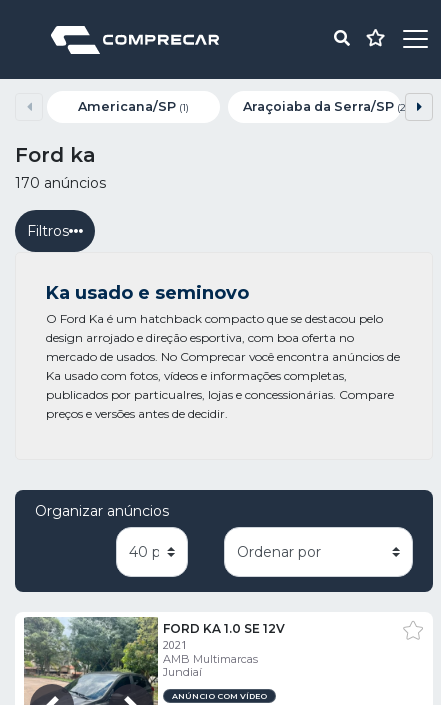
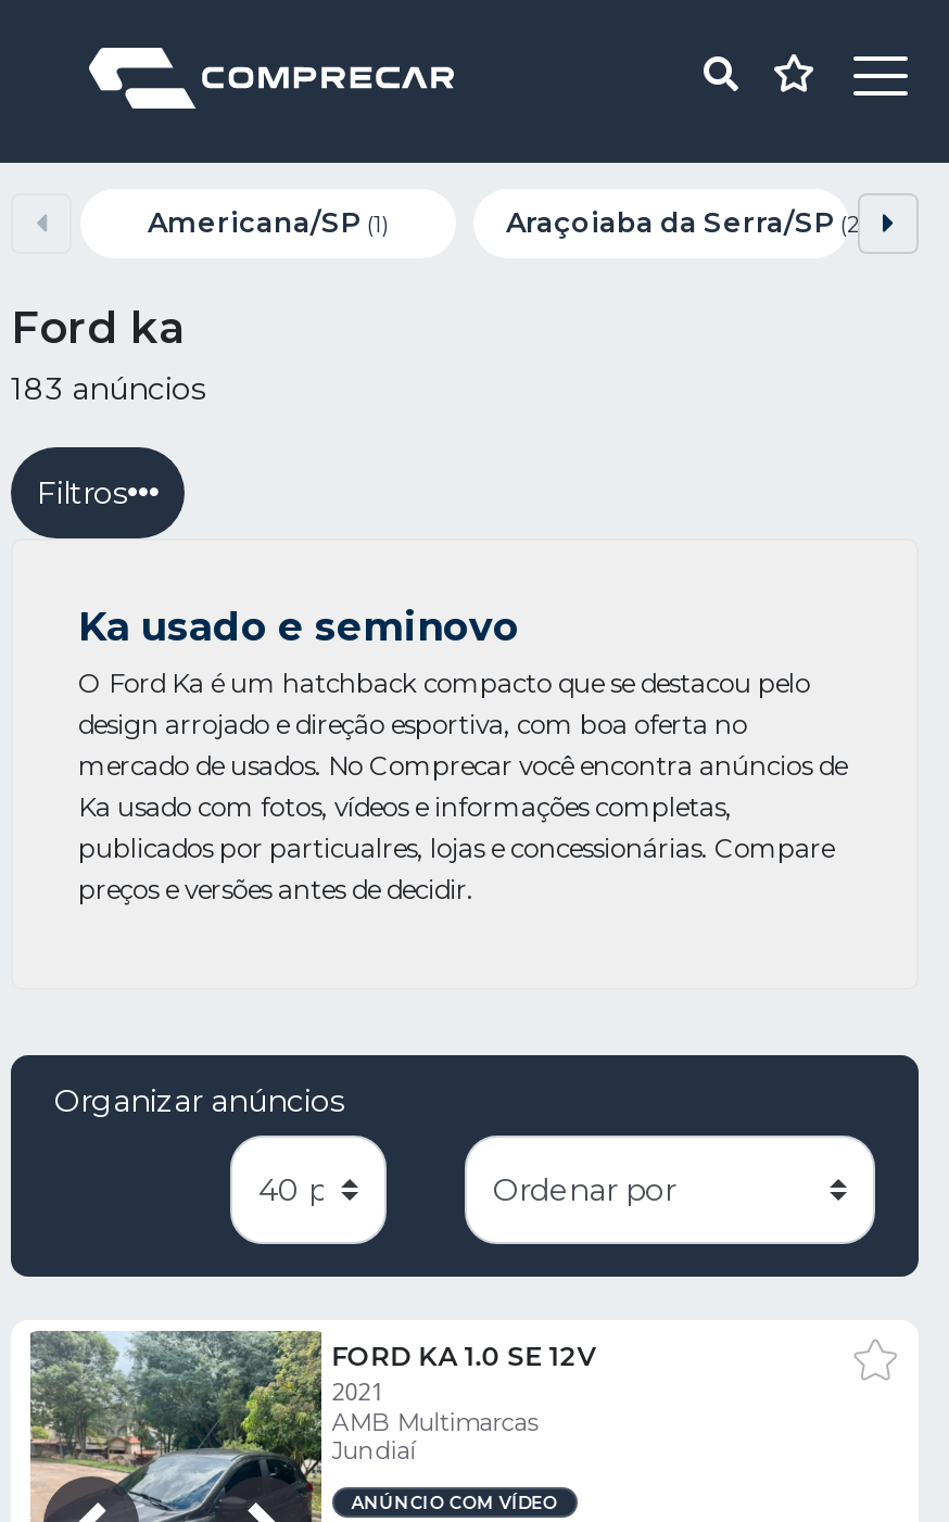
[15,174,106,192] 170 anúncios -> [11,369,206,408] 183 anúncios

